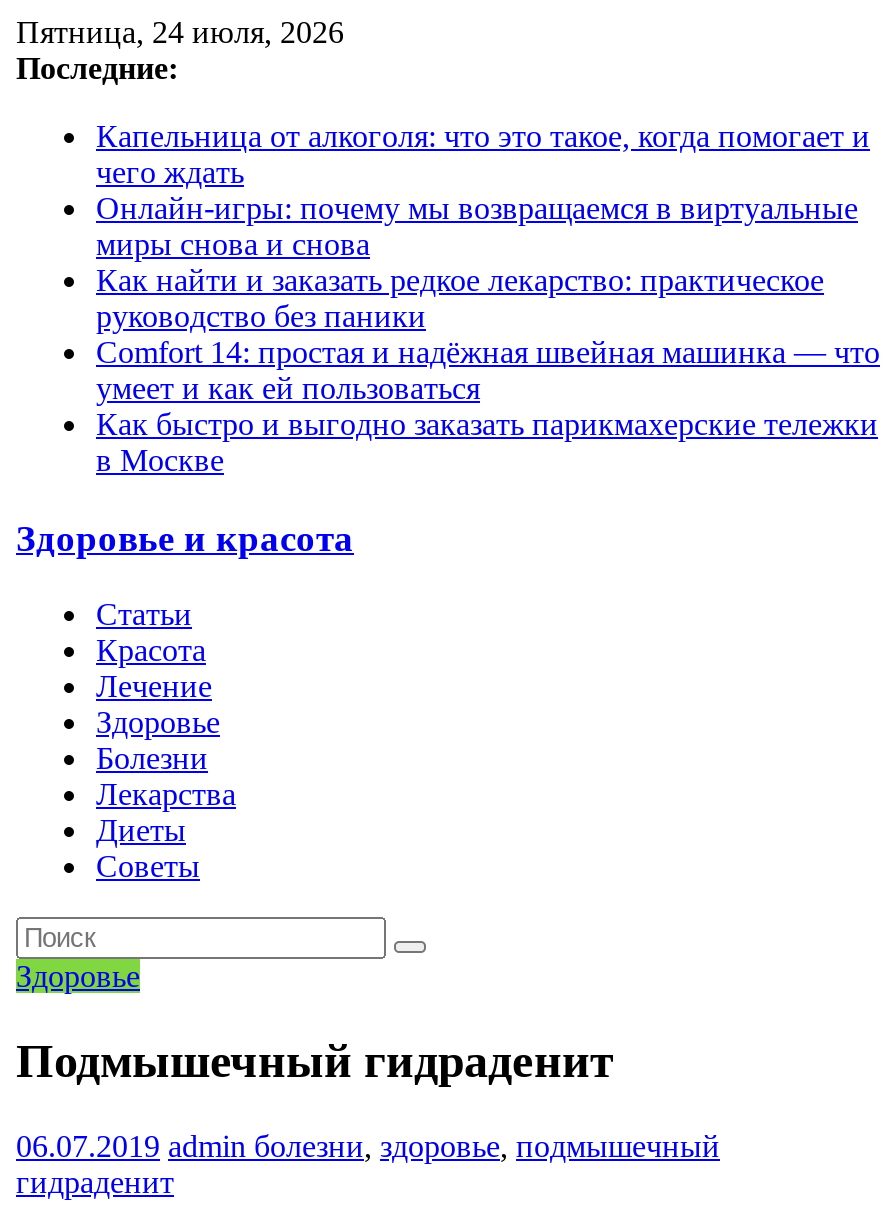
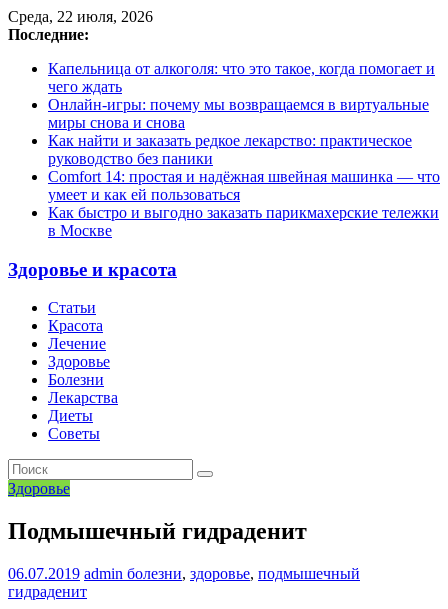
[16,15,344,49] Пятница, 24 июля, 2026 -> [8,8,153,25] Среда, 22 июля, 2026

